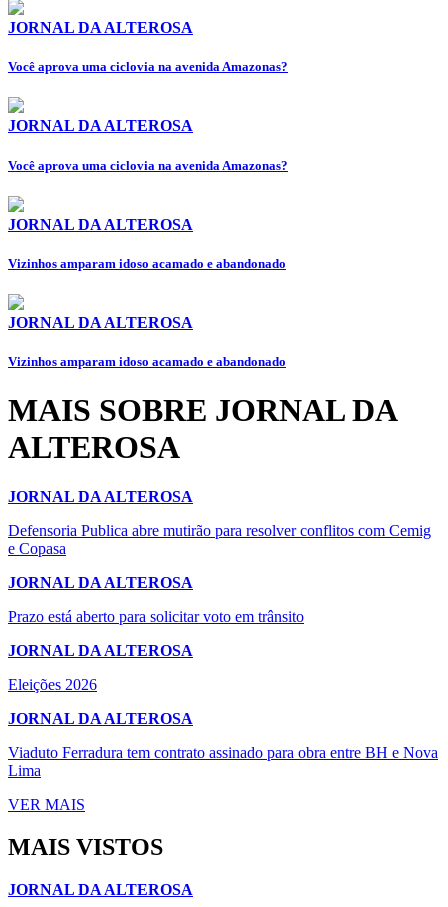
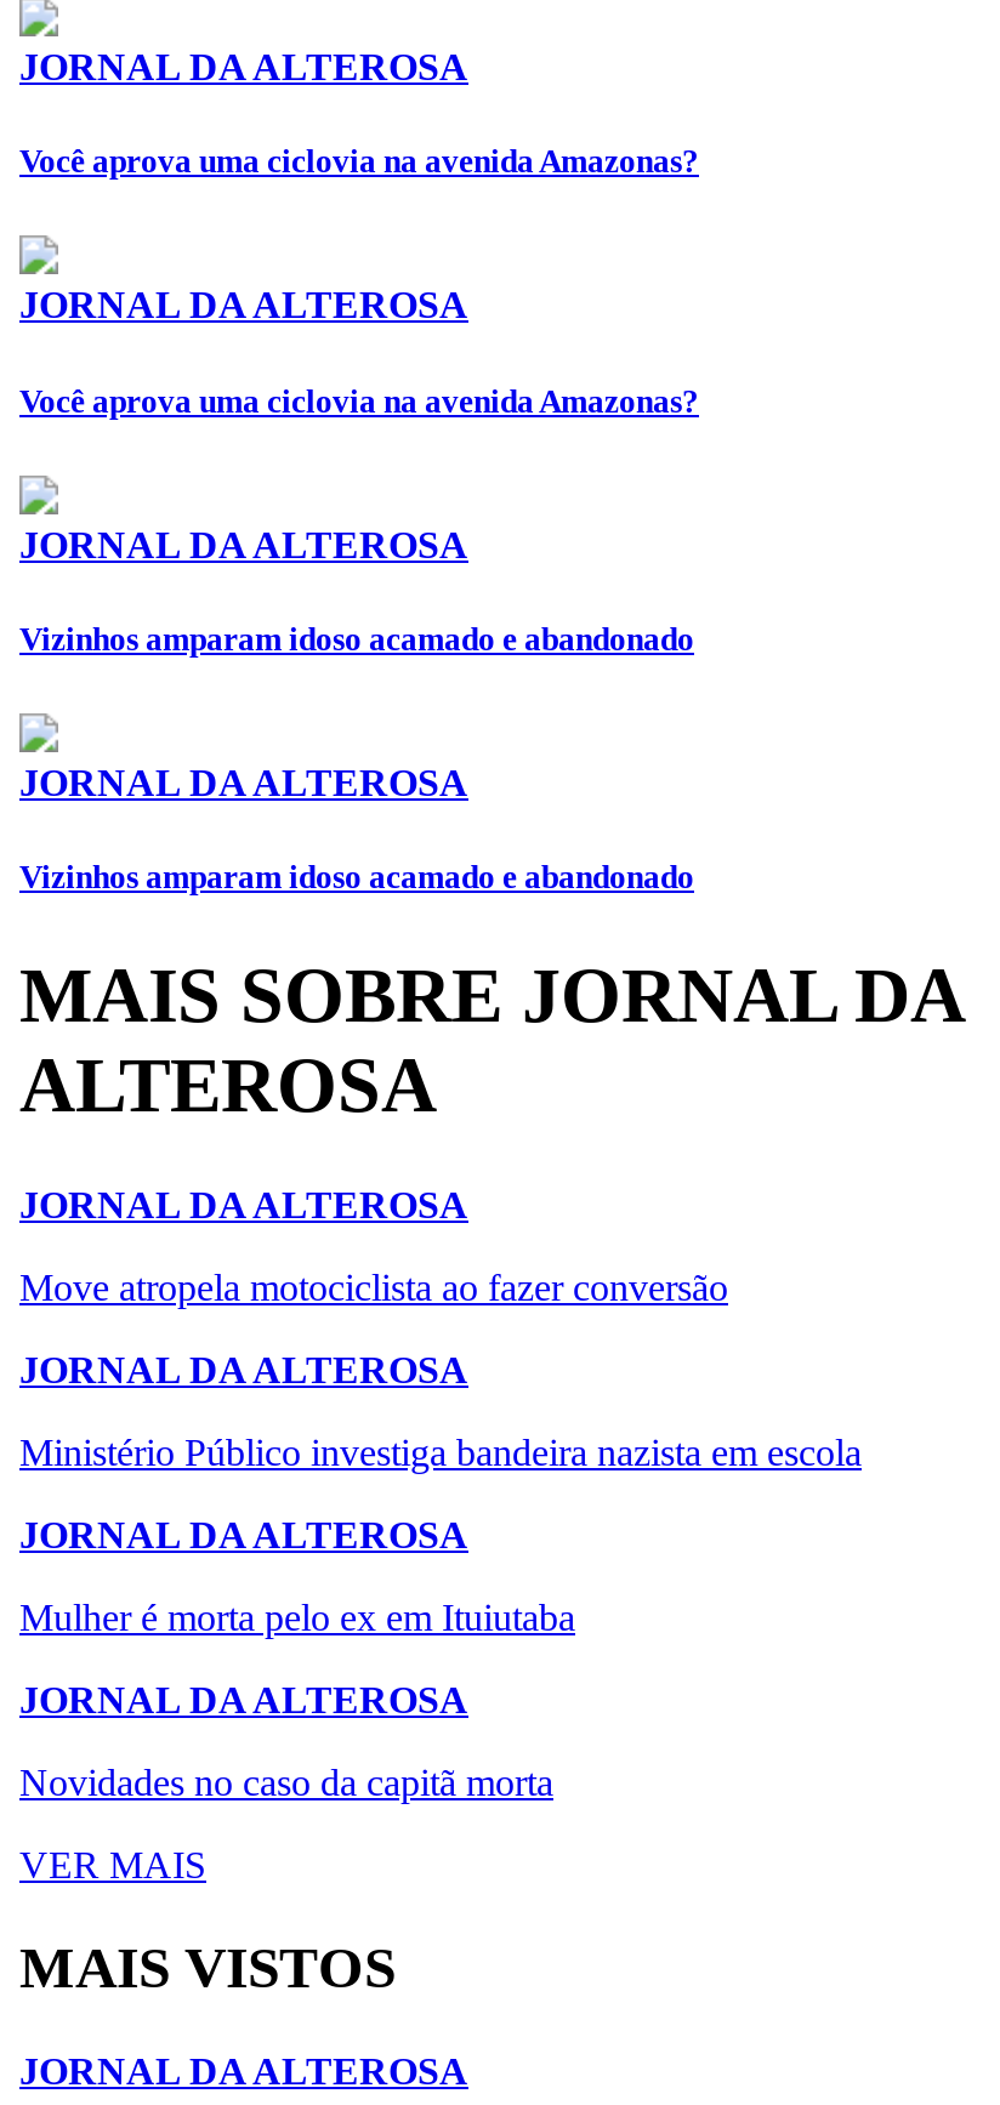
[8,522,431,557] Defensoria Publica abre mutirão para resolver conflitos com Cemig | e Copasa -> [19,1266,728,1307] Move atropela motociclista ao fazer conversão
[8,608,304,625] Prazo está aberto para solicitar voto em trânsito -> [19,1431,862,1472] Ministério Público investiga bandeira nazista em escola
[8,676,97,693] Eleições 2026 -> [19,1596,575,1637] Mulher é morta pelo ex em Ituiutaba
[8,744,438,779] Viaduto Ferradura tem contrato assinado para obra entre BH e Nova | Lima -> [19,1761,553,1802] Novidades no caso da capitã morta

